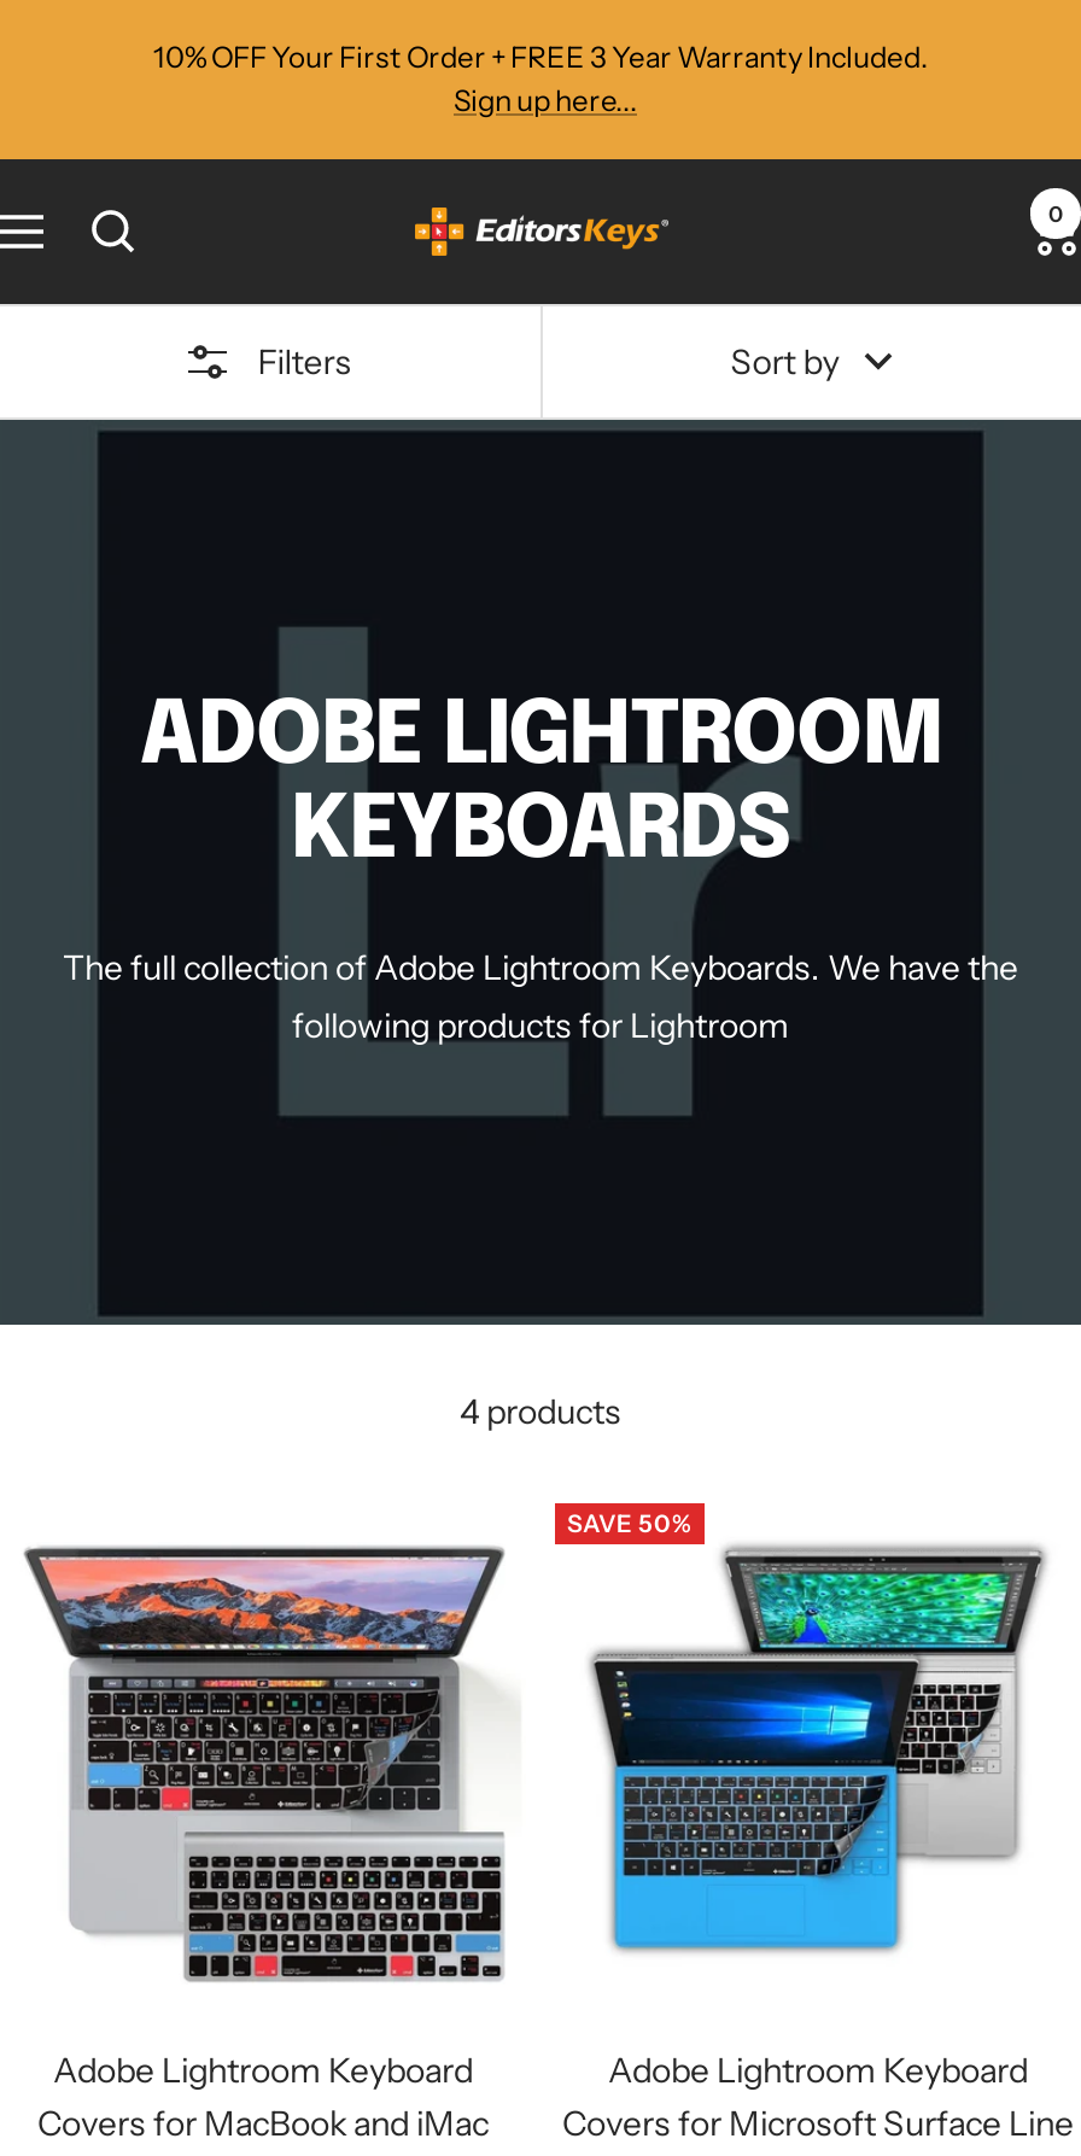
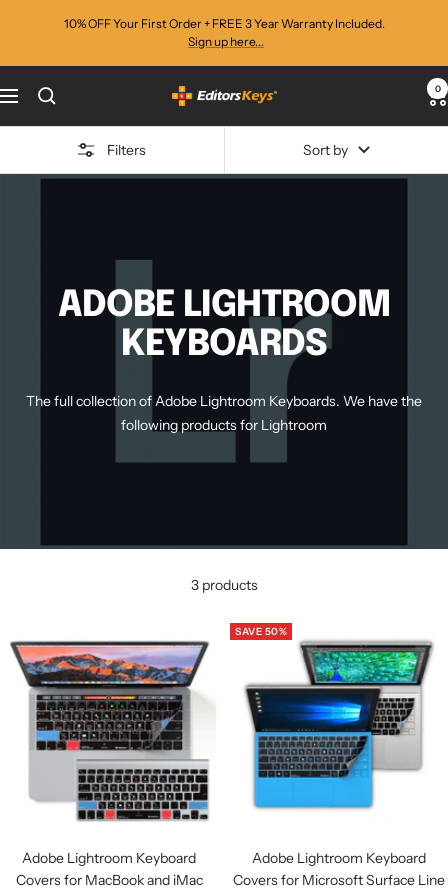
[460,1390,621,1433] 4 products -> [190,576,257,594] 3 products

